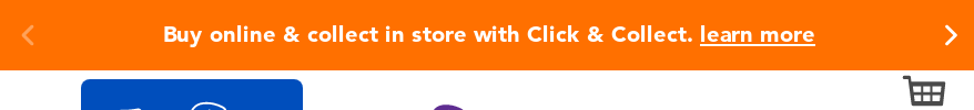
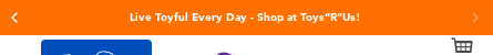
[163,20,815,48] Buy online & collect in store with Click & Collect. learn more -> [130,10,360,24] Live Toyful Every Day - Shop at Toys“R”Us!

